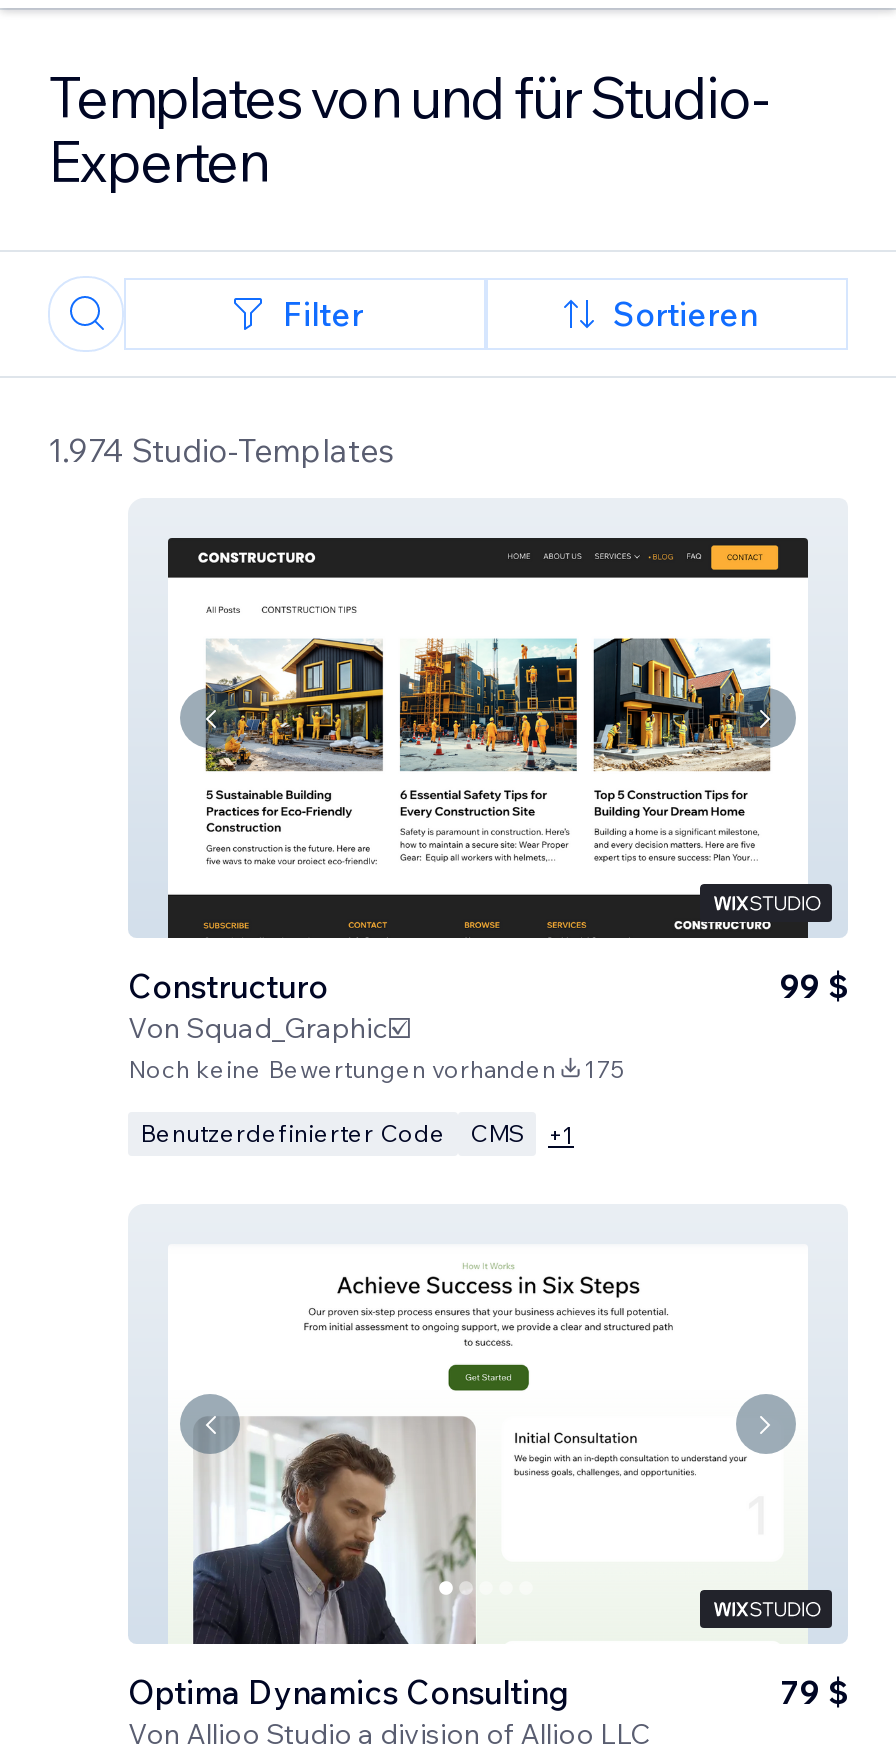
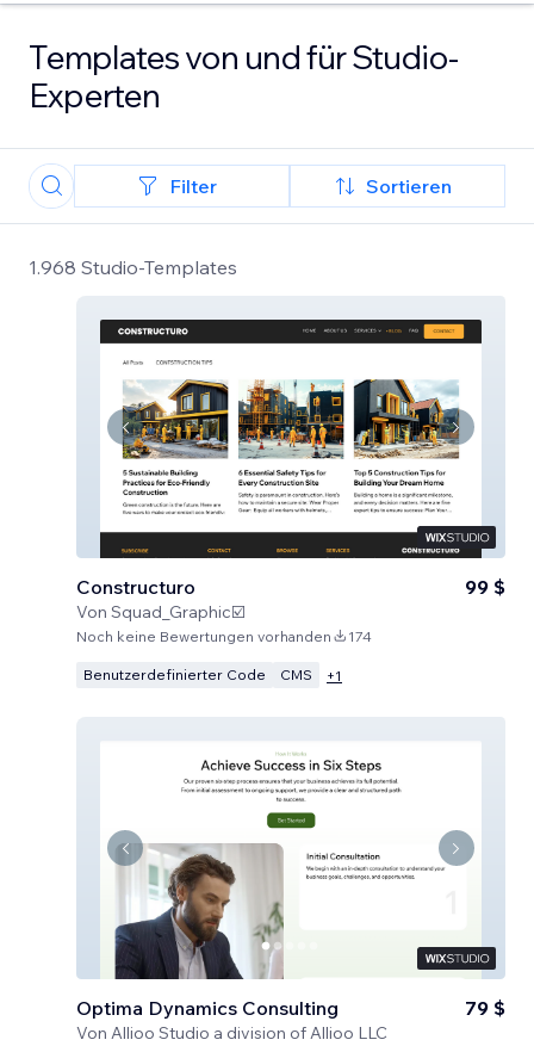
[48,430,394,470] 1.974 Studio-Templates -> [29,255,237,279] 1.968 Studio-Templates
[128,1054,624,1084] Noch keine Bewertungen vorhanden 175 -> [76,627,372,645] Noch keine Bewertungen vorhanden 174

